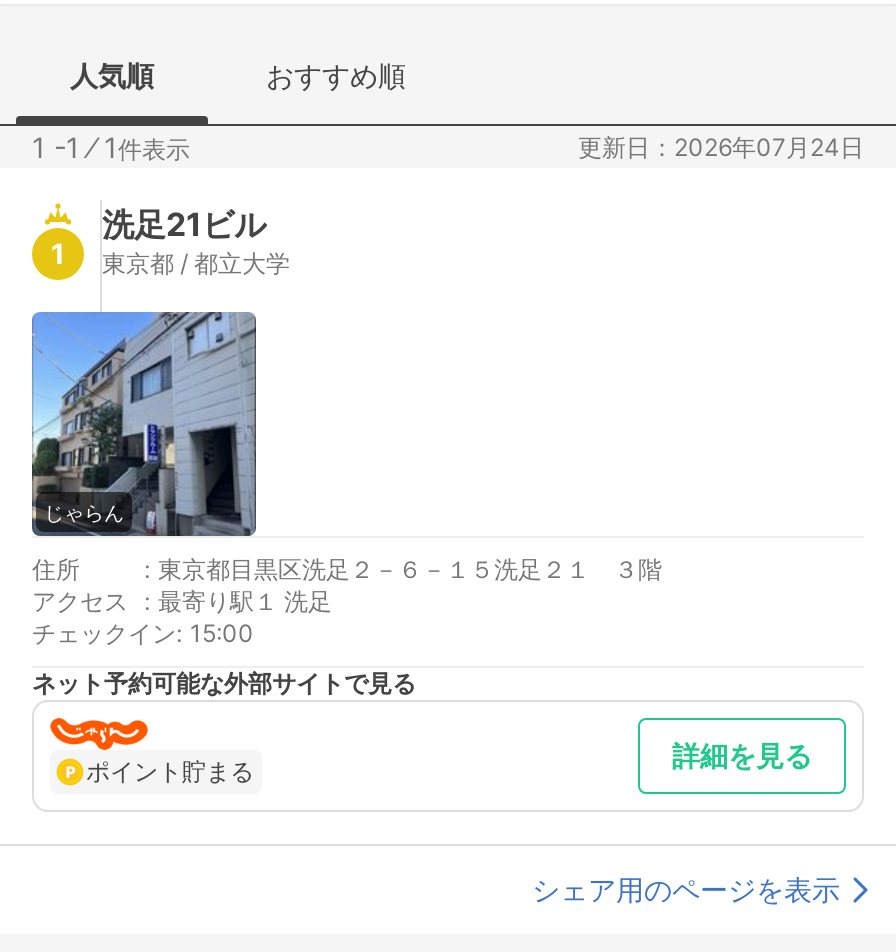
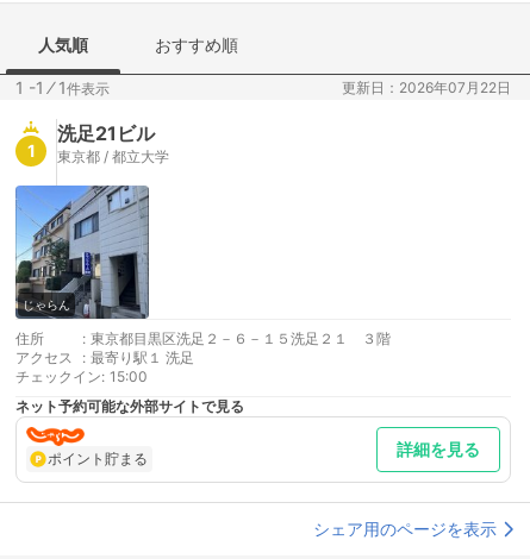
[578,131,864,161] 更新日：2026年07月24日 -> [342,78,511,96] 更新日：2026年07月22日

